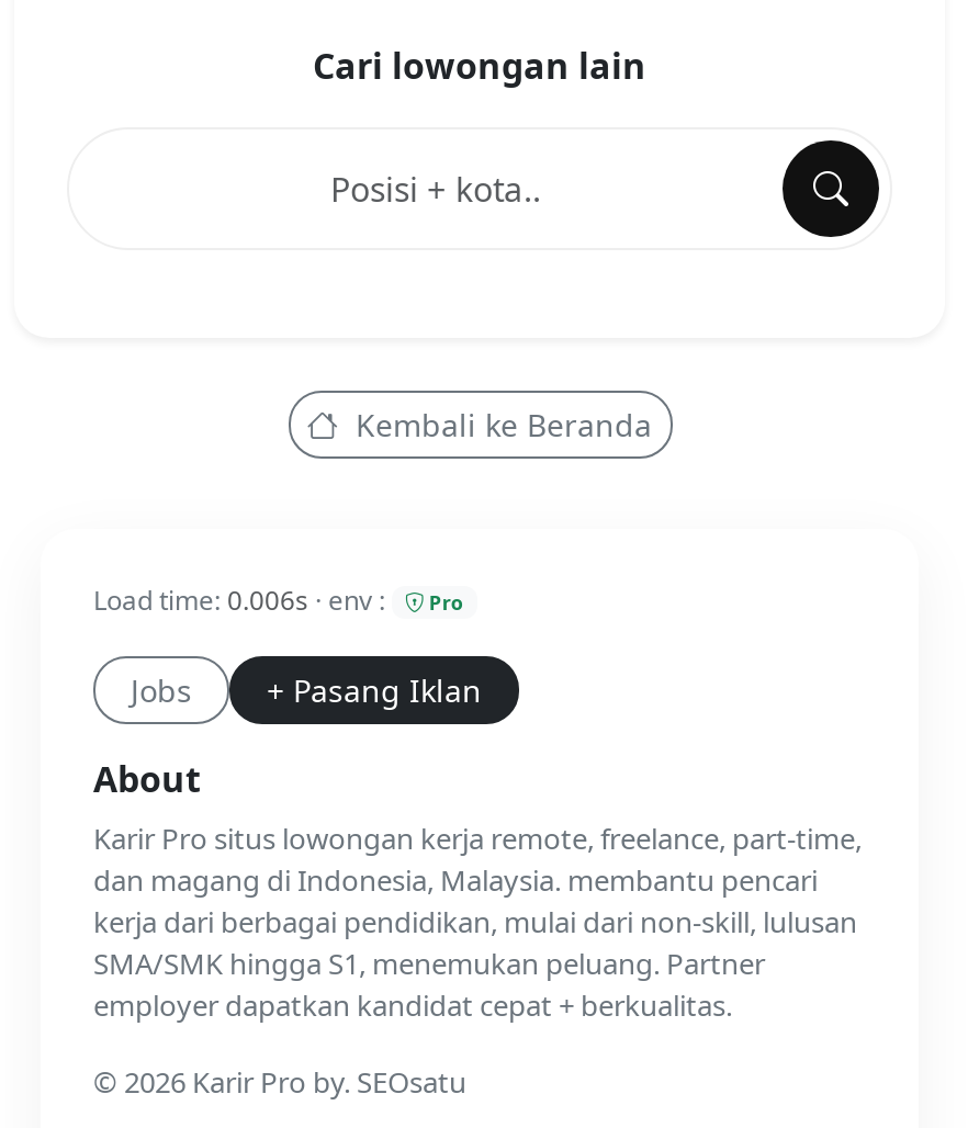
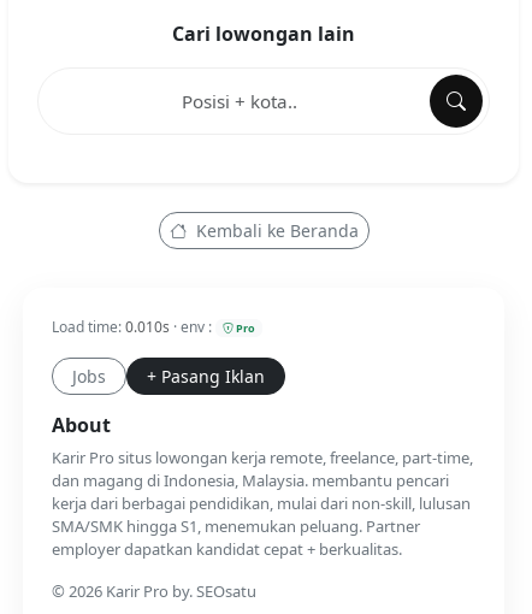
[93,582,392,619] Load time: 0.006s · env : -> [52,317,215,337] Load time: 0.010s · env :

